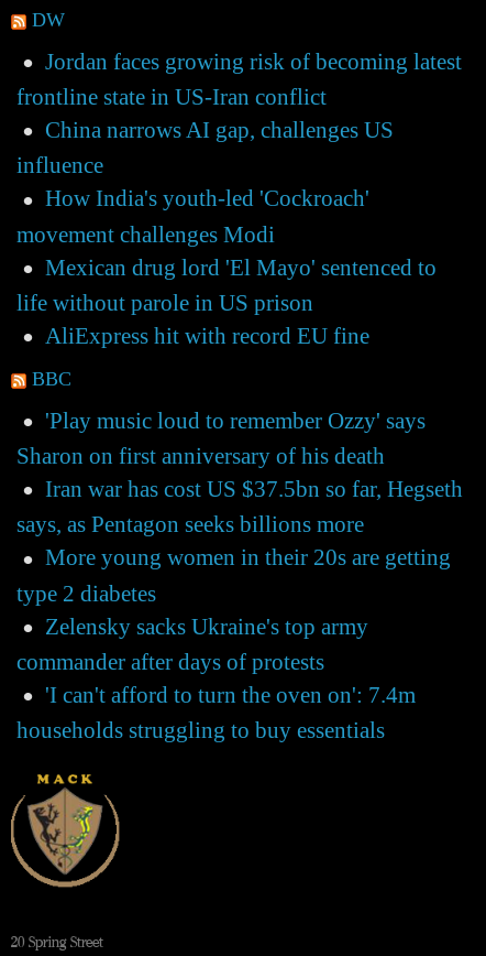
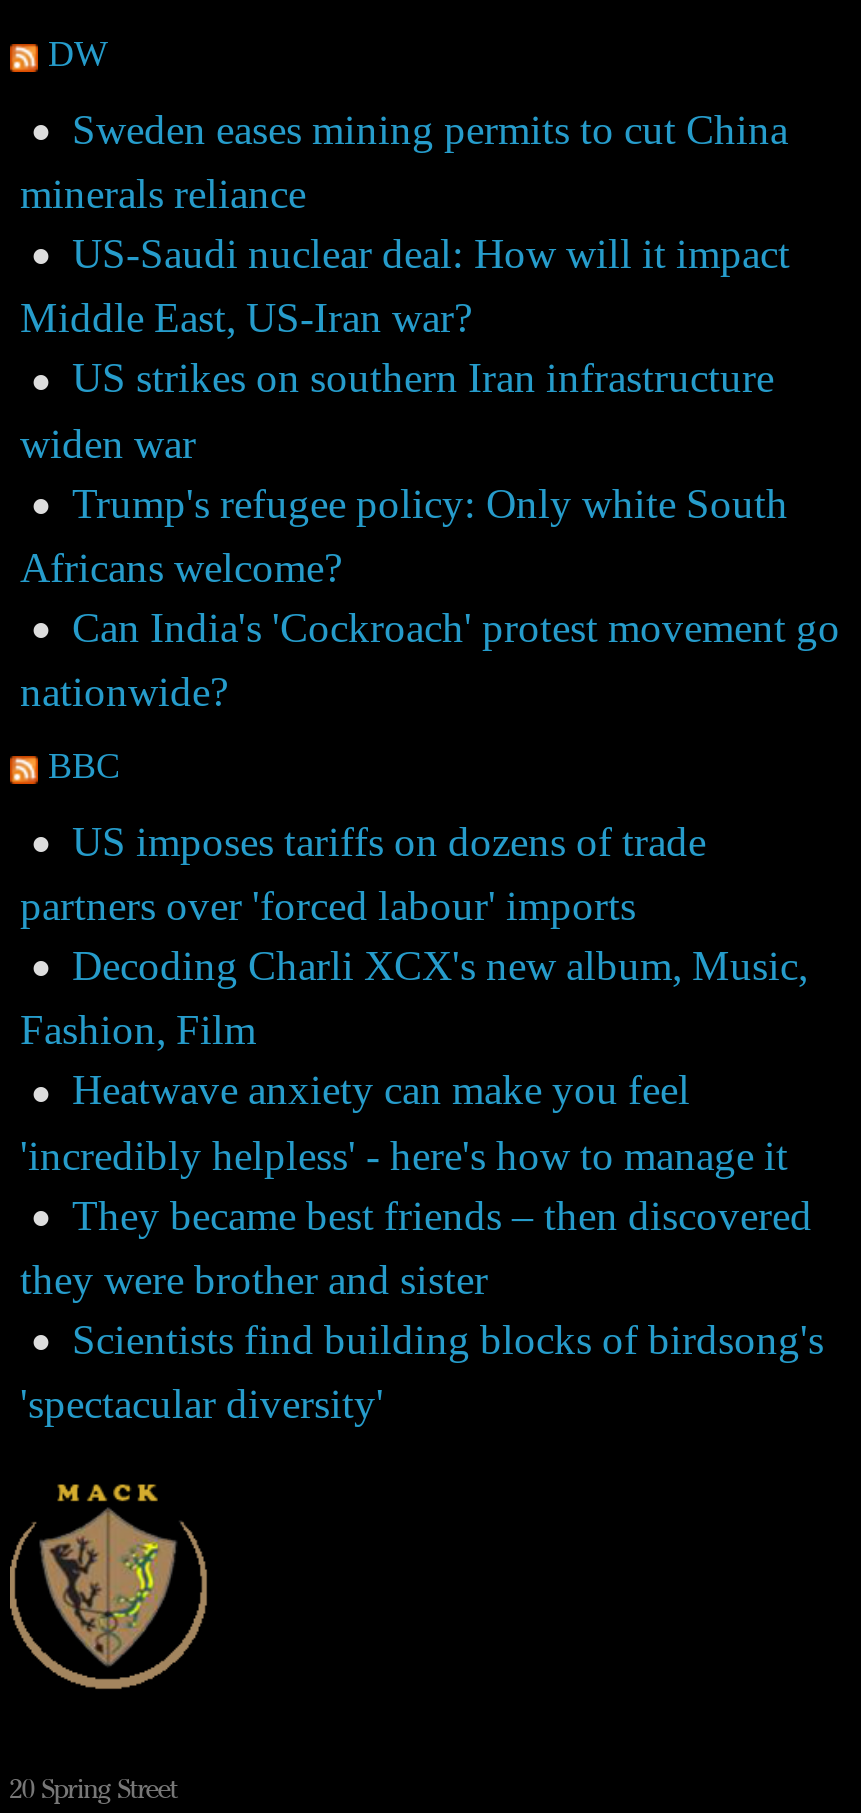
[16,48,462,349] Jordan faces growing risk of becoming latest | frontline state in US-Iran conflict | China narrows AI gap, challenges US | influence | How India's youth-led 'Cockroach' | movement challenges Modi | Mexican drug lord 'El Mayo' sentenced to | life without parole in US prison | AliExpress hit with record EU fine -> [20,106,840,716] Sweden eases mining permits to cut China | minerals reliance | US-Saudi nuclear deal: How will it impact | Middle East, US-Iran war? | US strikes on southern Iran infrastructure | widen war | Trump's refugee policy: Only white South | Africans welcome? | Can India's 'Cockroach' protest movement go | nationwide?
[16,407,463,743] 'Play music loud to remember Ozzy' says | Sharon on first anniversary of his death | Iran war has cost US $37.5bn so far, Hegseth | says, as Pentagon seeks billions more | More young women in their 20s are getting | type 2 diabetes | Zelensky sacks Ukraine's top army | commander after days of protests | 'I can't afford to turn the oven on': 7.4m | households struggling to buy essentials -> [20,818,824,1428] US imposes tariffs on dozens of trade | partners over 'forced labour' imports | Decoding Charli XCX's new album, Music, | Fashion, Film | Heatwave anxiety can make you feel | 'incredibly helpless' - here's how to manage it | They became best friends – then discovered | they were brother and sister | Scientists find building blocks of birdsong's | 'spectacular diversity'

